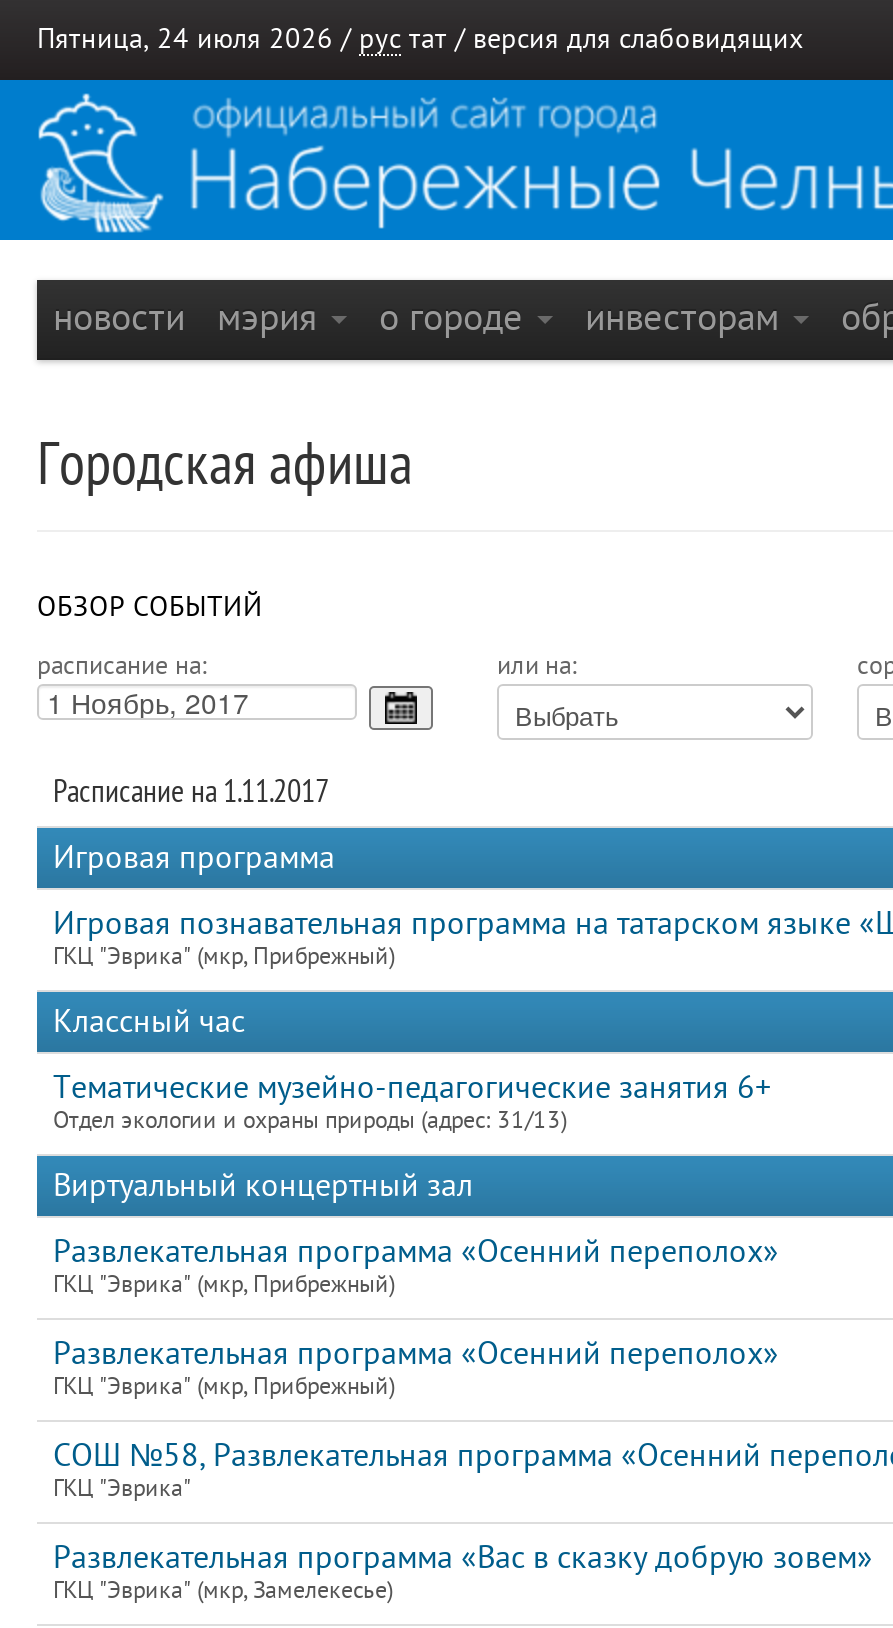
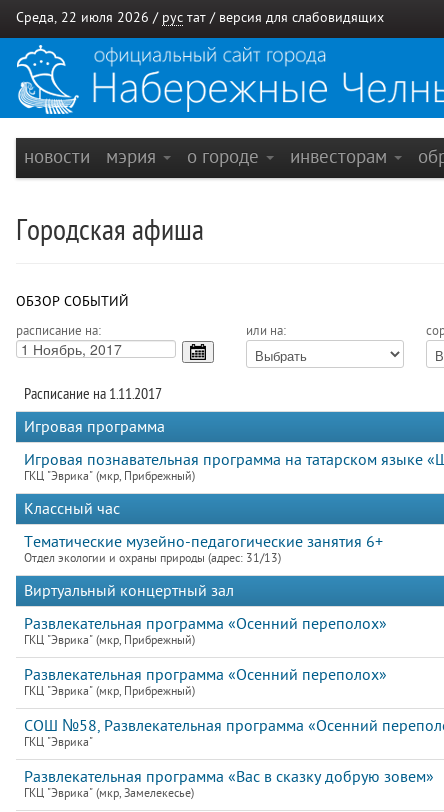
[37,24,803,54] Пятница, 24 июля 2026 / рус тат / версия для слабовидящих -> [16,10,384,25] Среда, 22 июля 2026 / рус тат / версия для слабовидящих

